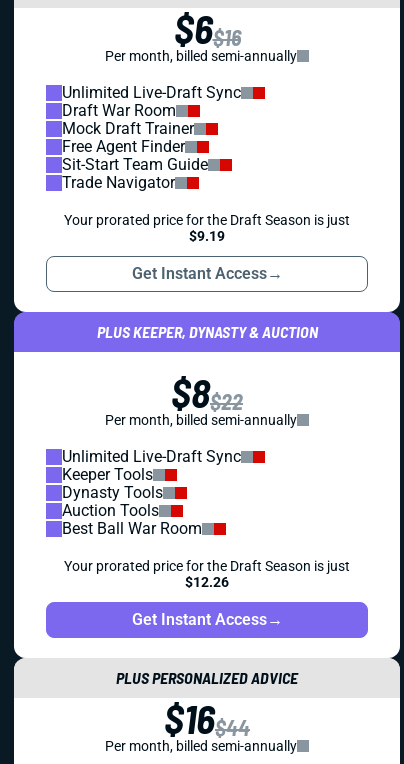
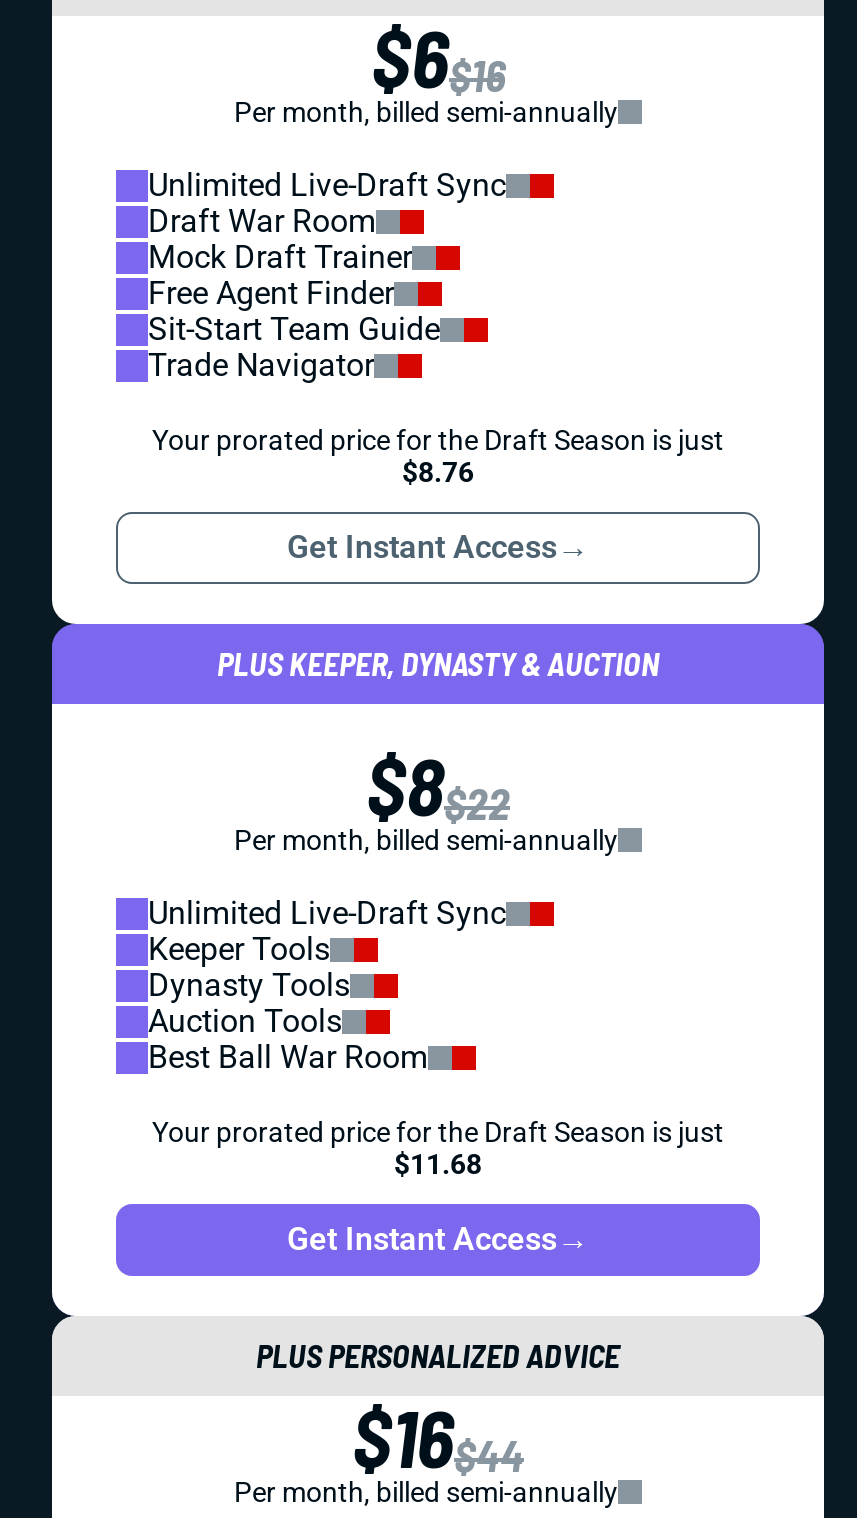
[189,228,225,244] $9.19 -> [402,456,474,488] $8.76
[185,574,229,590] $12.26 -> [394,1148,482,1180] $11.68

